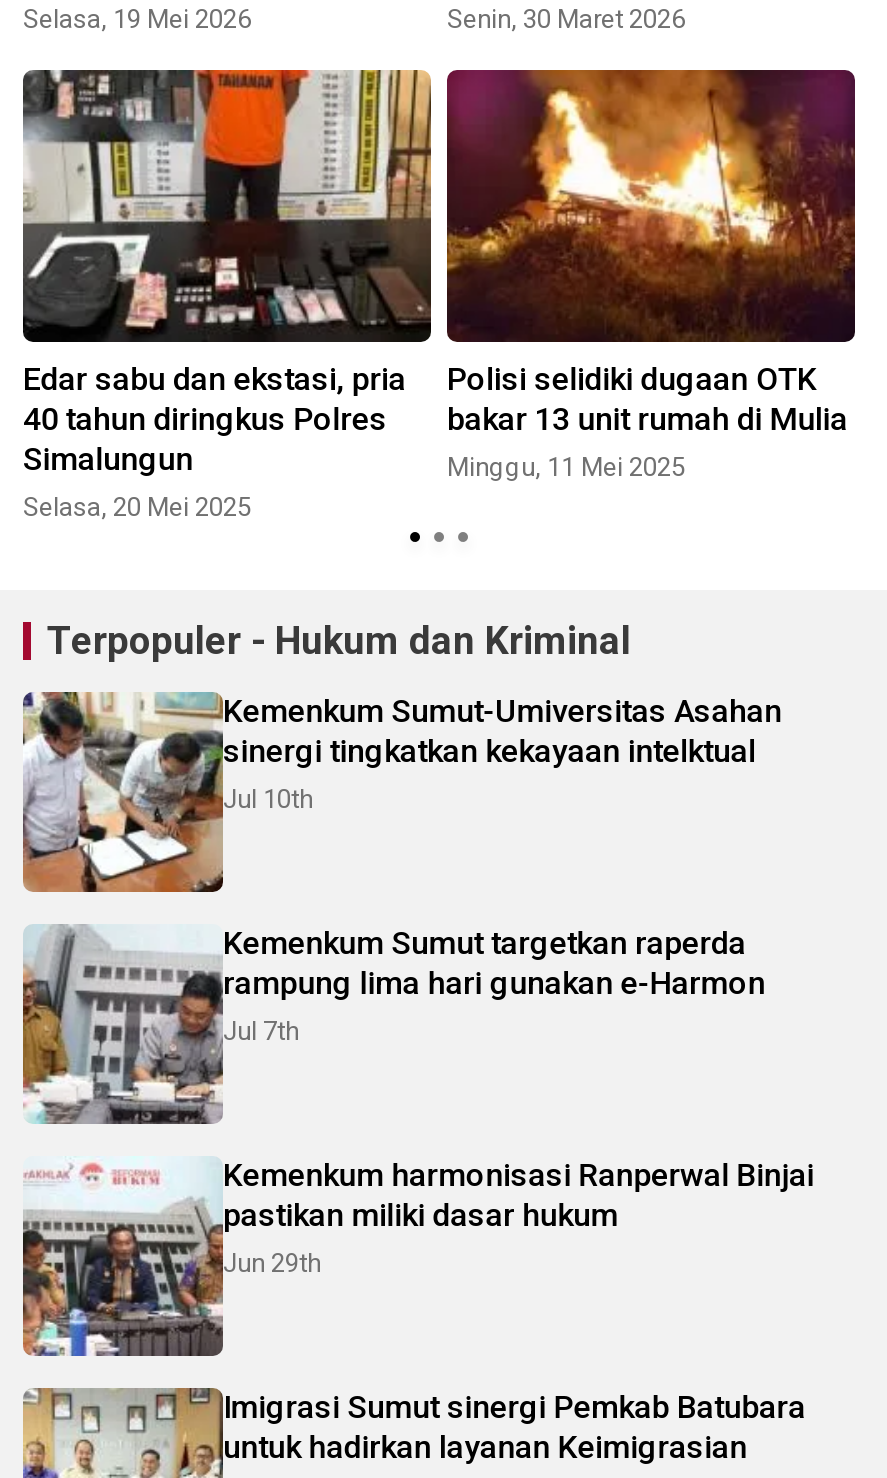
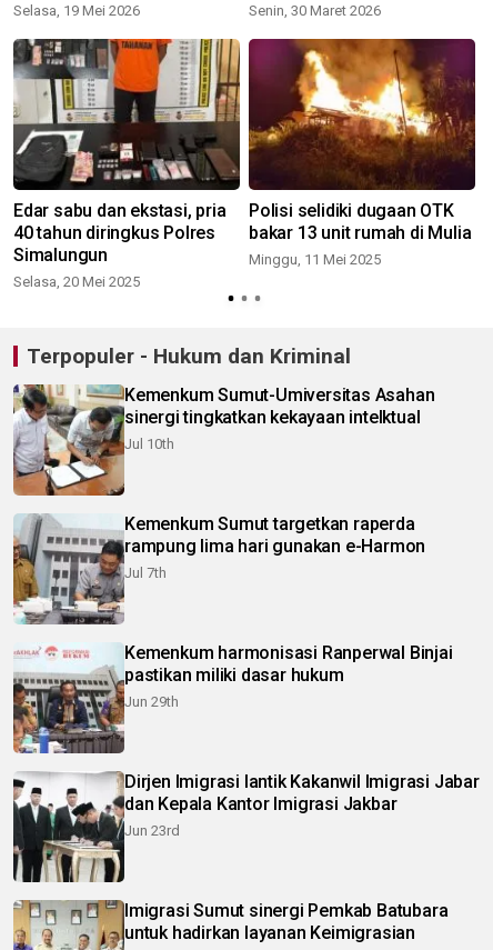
none -> [12,772,479,883] [image] | Dirjen Imigrasi lantik Kakanwil Imigrasi Jabar | dan Kepala Kantor Imigrasi Jakbar | Jun 23rd

